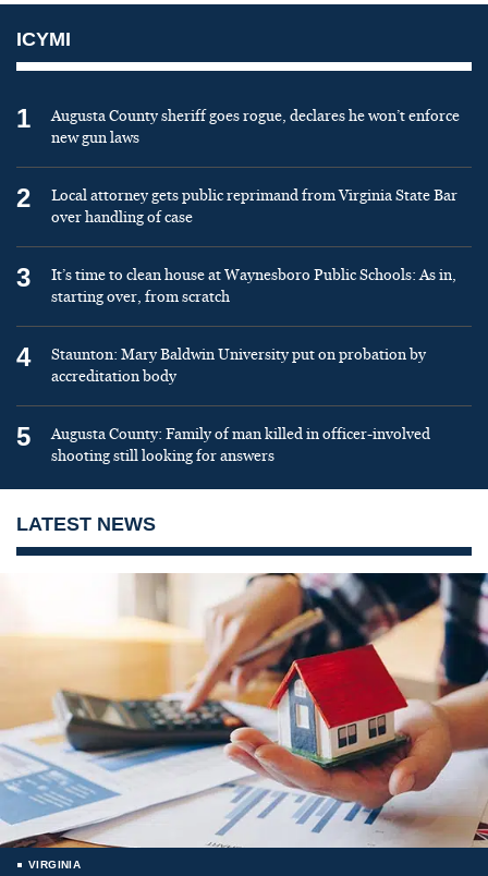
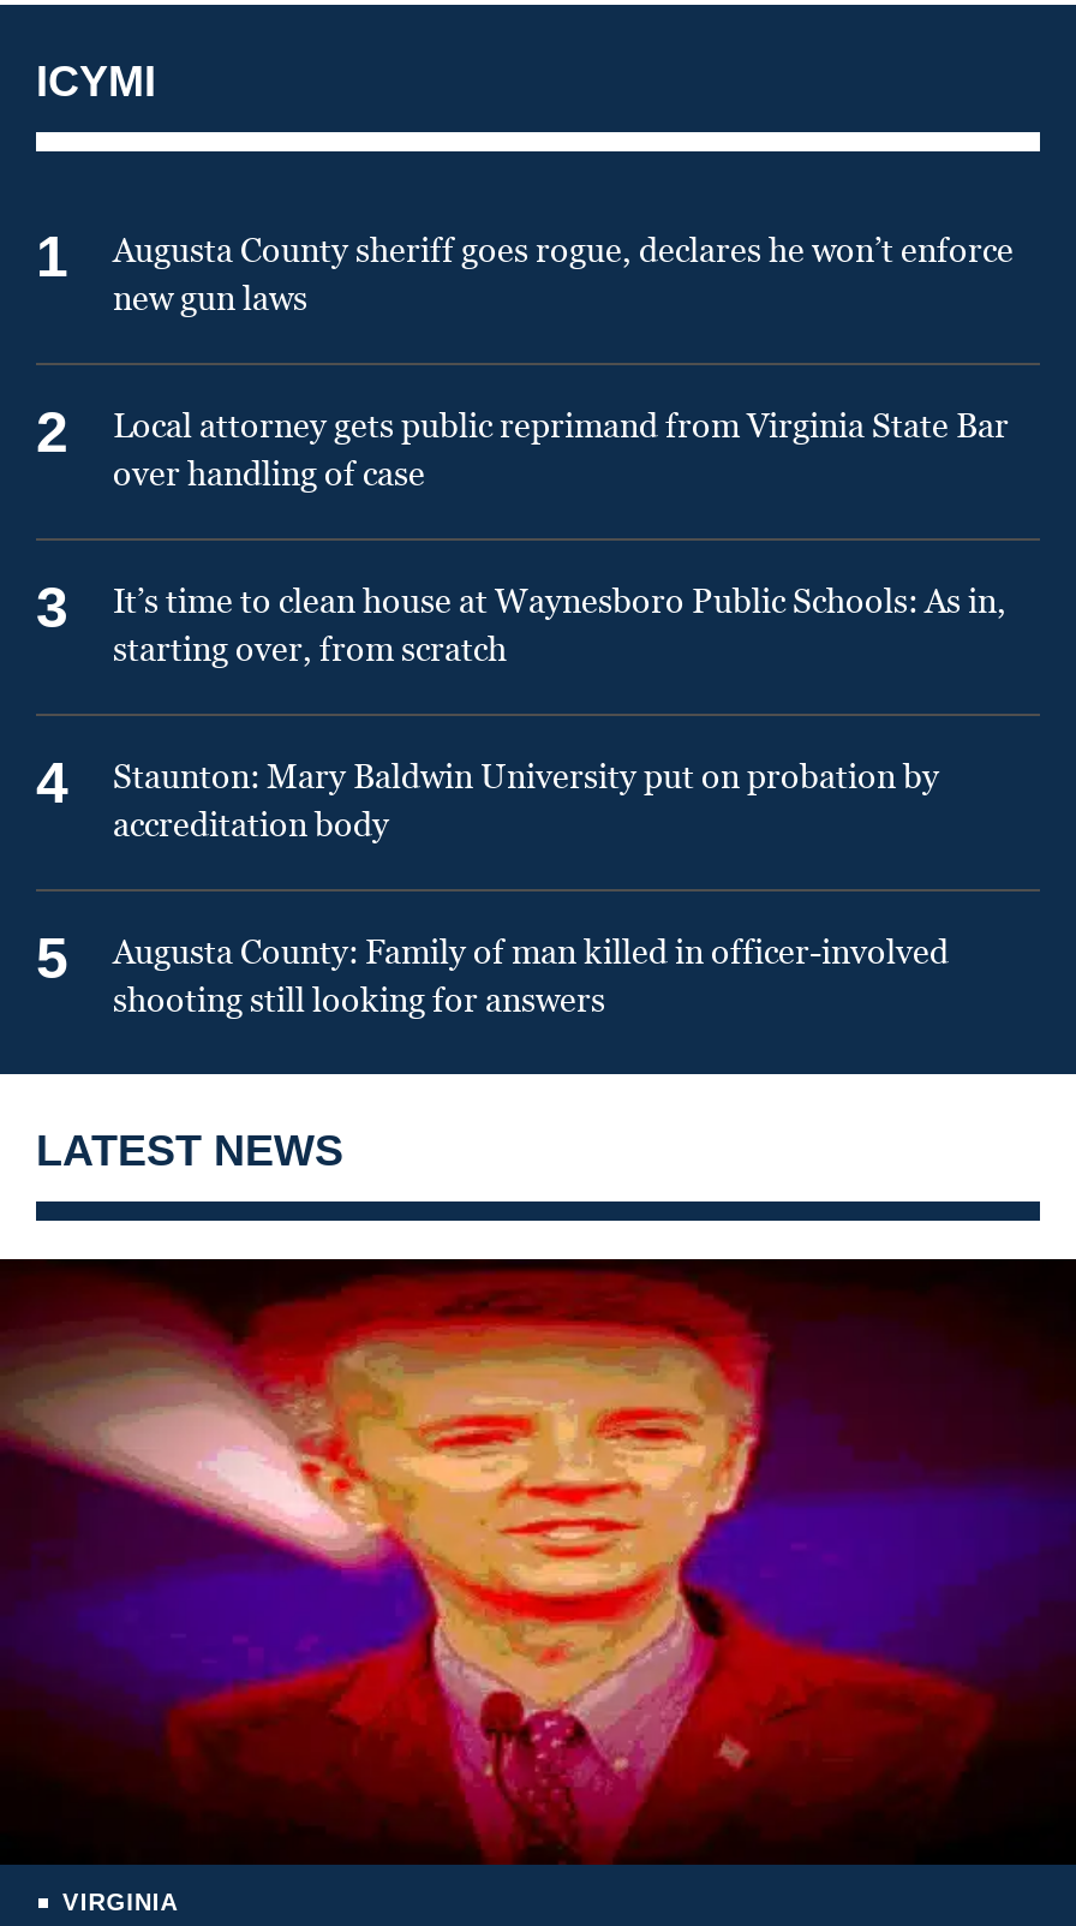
[3,572,485,849] [image] -> [7,1257,1069,1867] [image]

